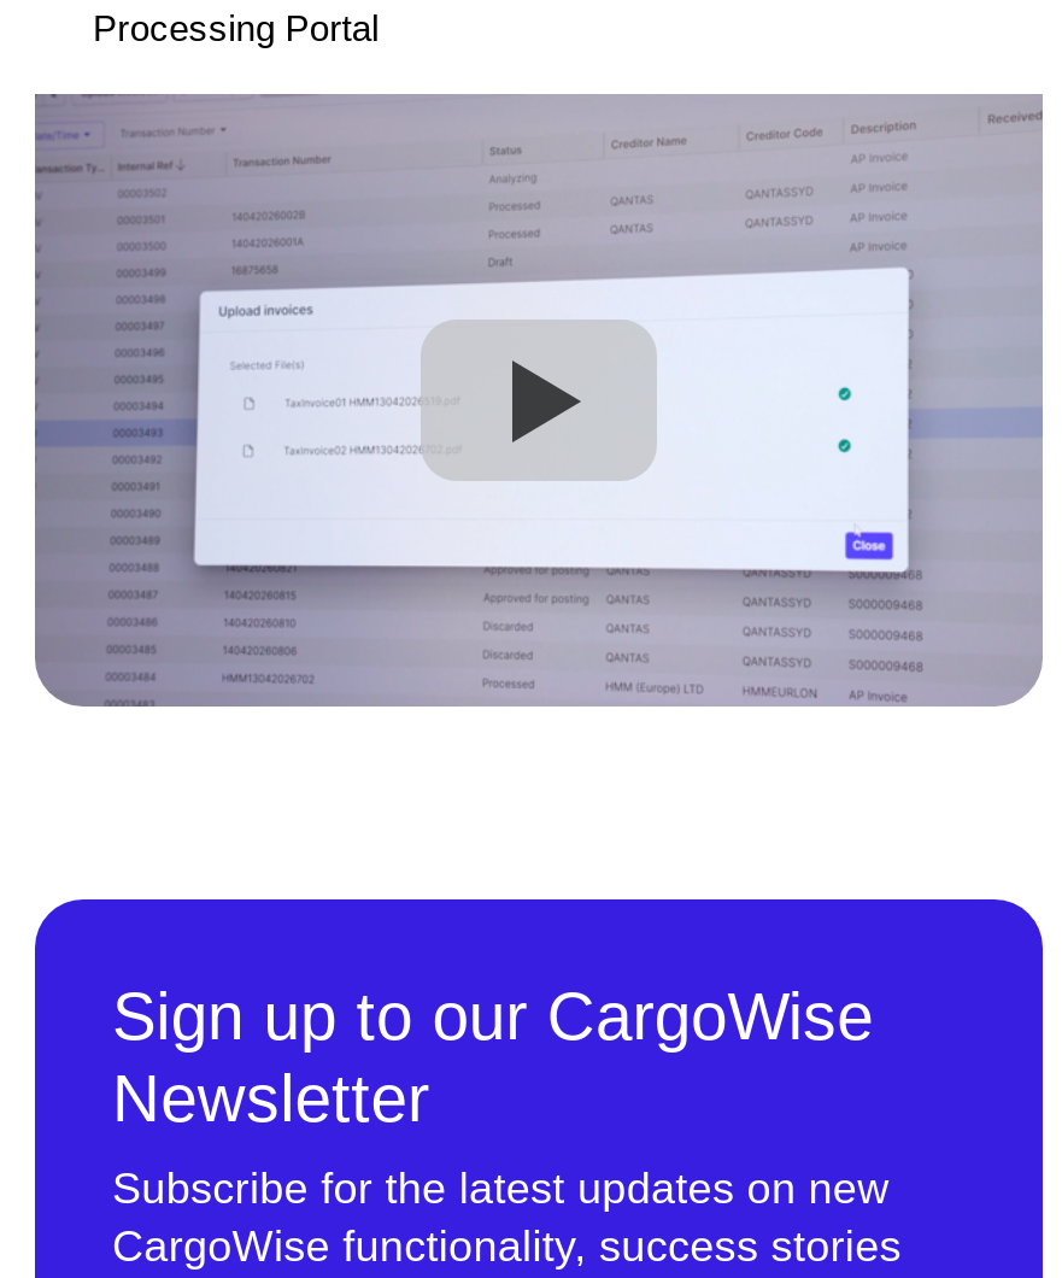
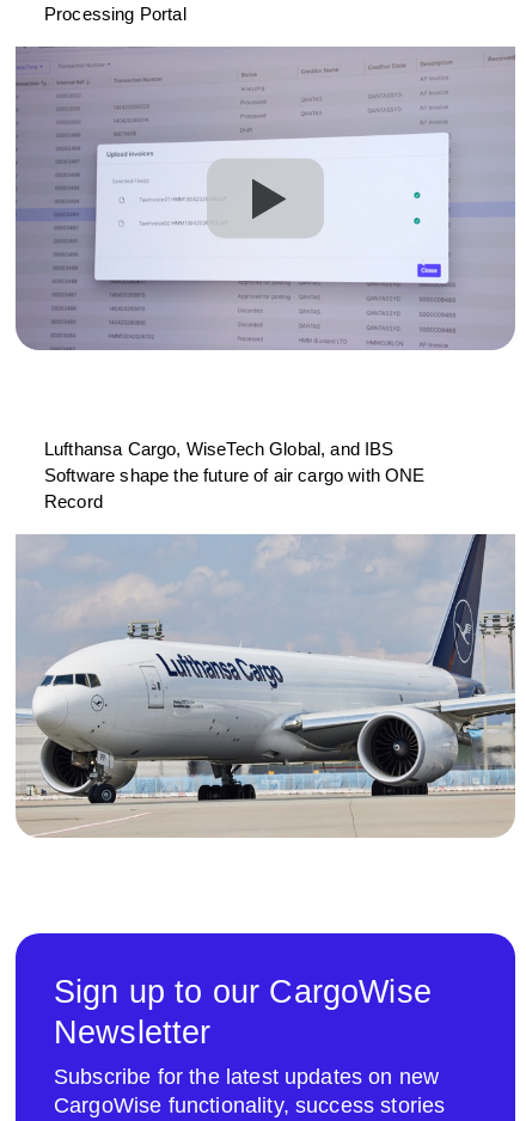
none -> [16,534,515,838] [image]
none -> [44,439,425,512] Lufthansa Cargo, WiseTech Global, and IBS | Software shape the future of air cargo with ONE | Record

